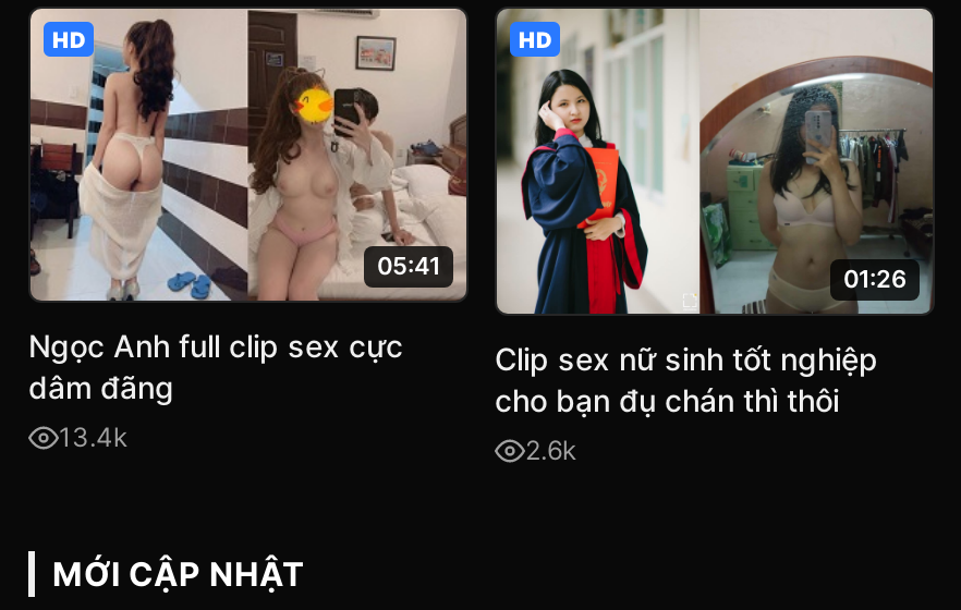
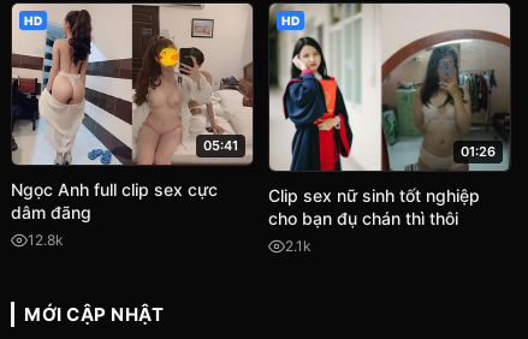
[59,422,129,454] 13.4k -> [28,231,64,249] 12.8k
[525,433,577,466] 2.6k -> [285,237,312,255] 2.1k

